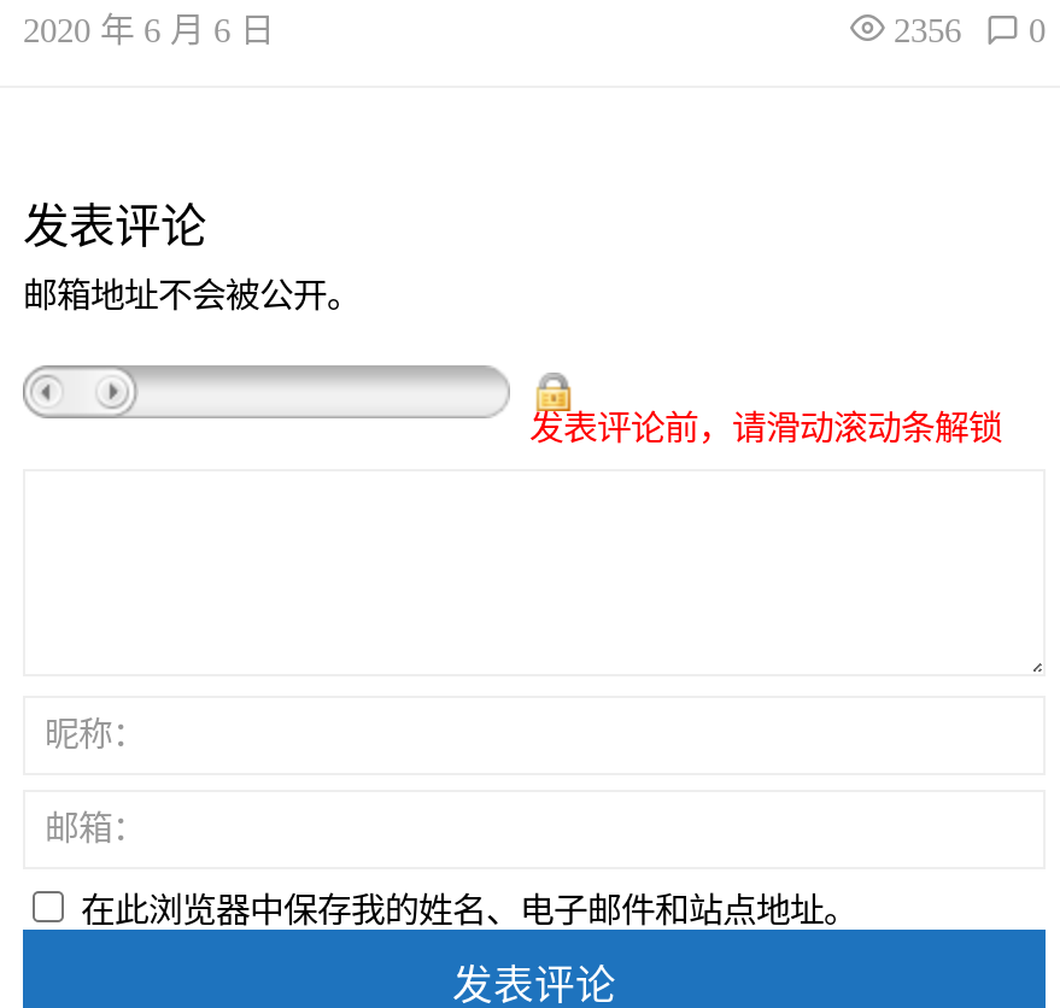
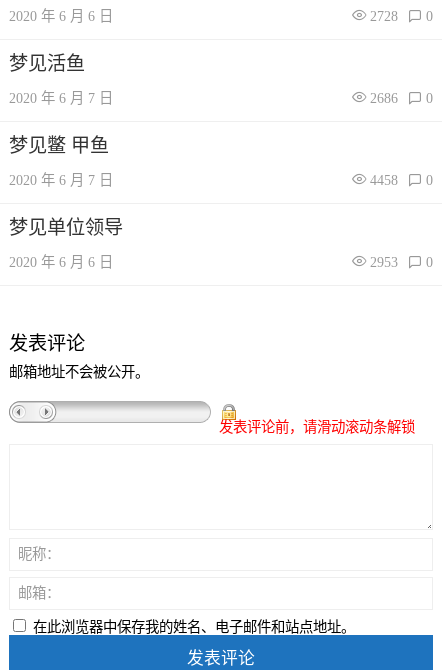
[894,11,961,49] 2356 -> [9,8,433,270] 2728 | 0 | 梦见活鱼 | 2020 年 6 月 7 日 | 2686 | 0 | 梦见鳖 甲鱼 | 2020 年 6 月 7 日 | 4458 | 0 | 梦见单位领导 | 2020 年 6 月 6 日 | 2953

